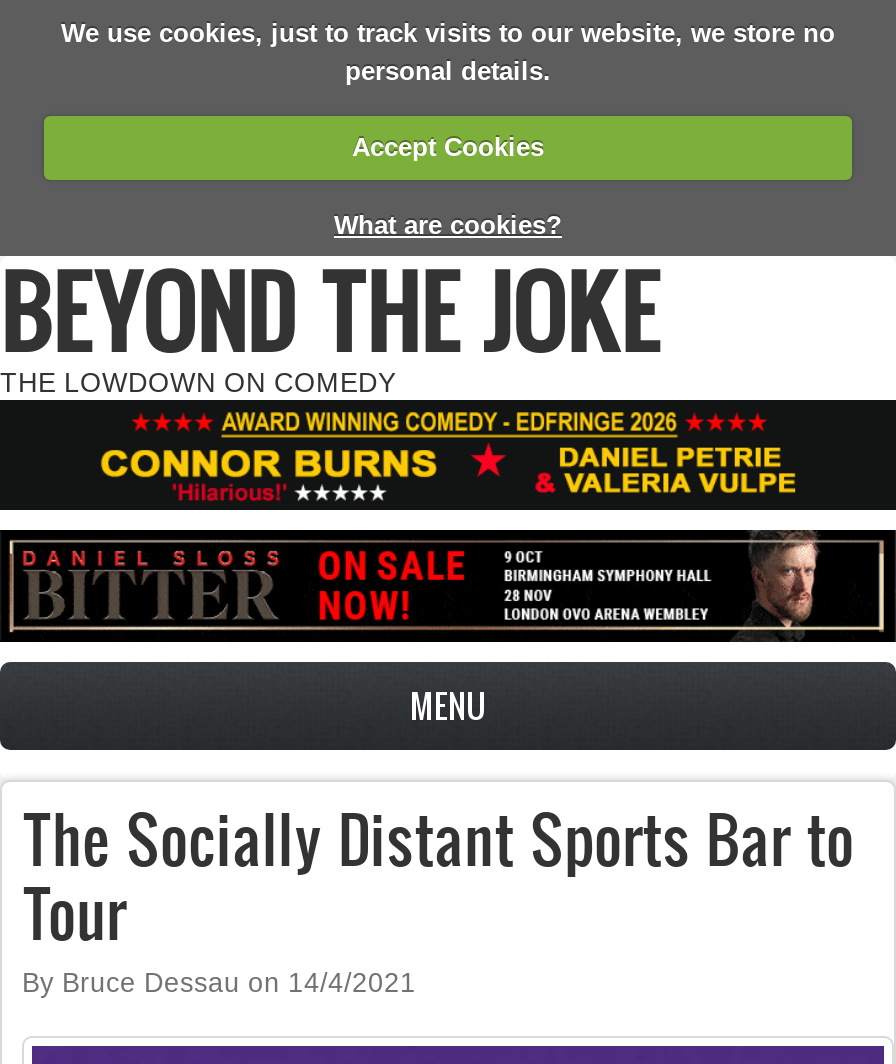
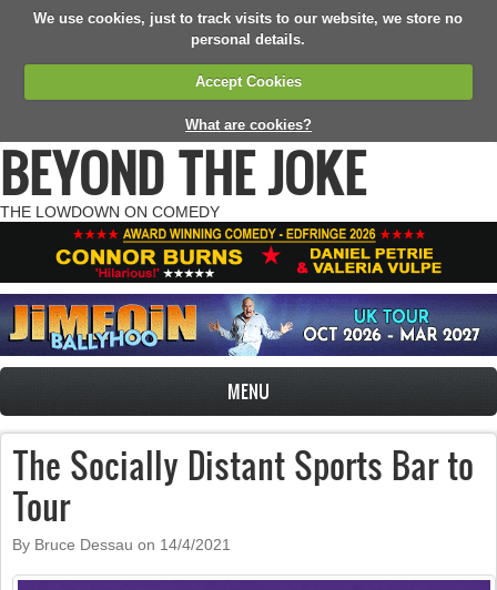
[6,528,890,644] [image] -> [3,293,494,357] [image]

